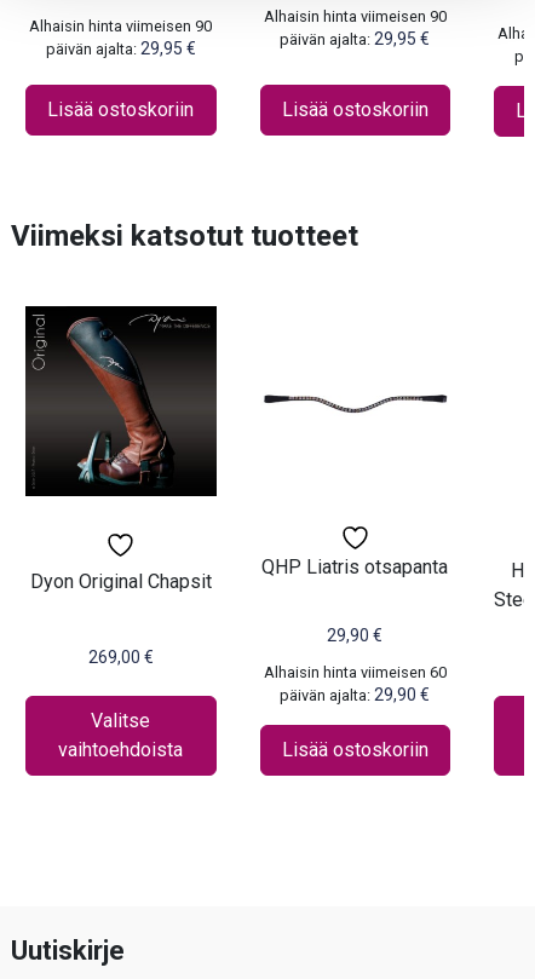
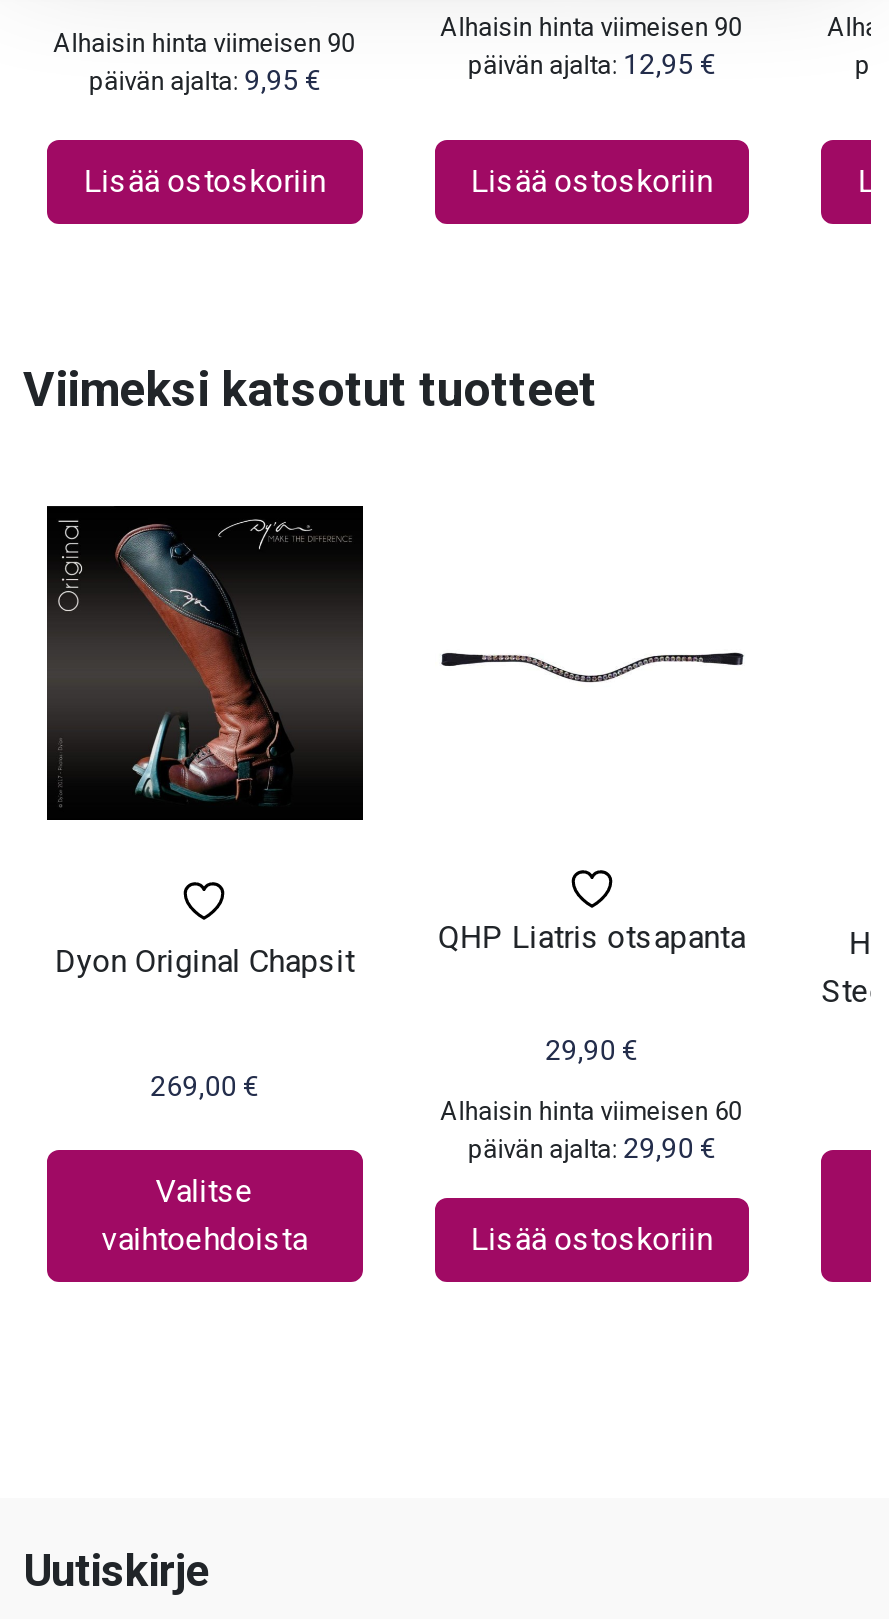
[280,29,430,49] päivän ajalta: 29,95 € -> [467,48,715,80] päivän ajalta: 12,95 €
[46,39,196,58] päivän ajalta: 29,95 € -> [89,64,321,96] päivän ajalta: 9,95 €

